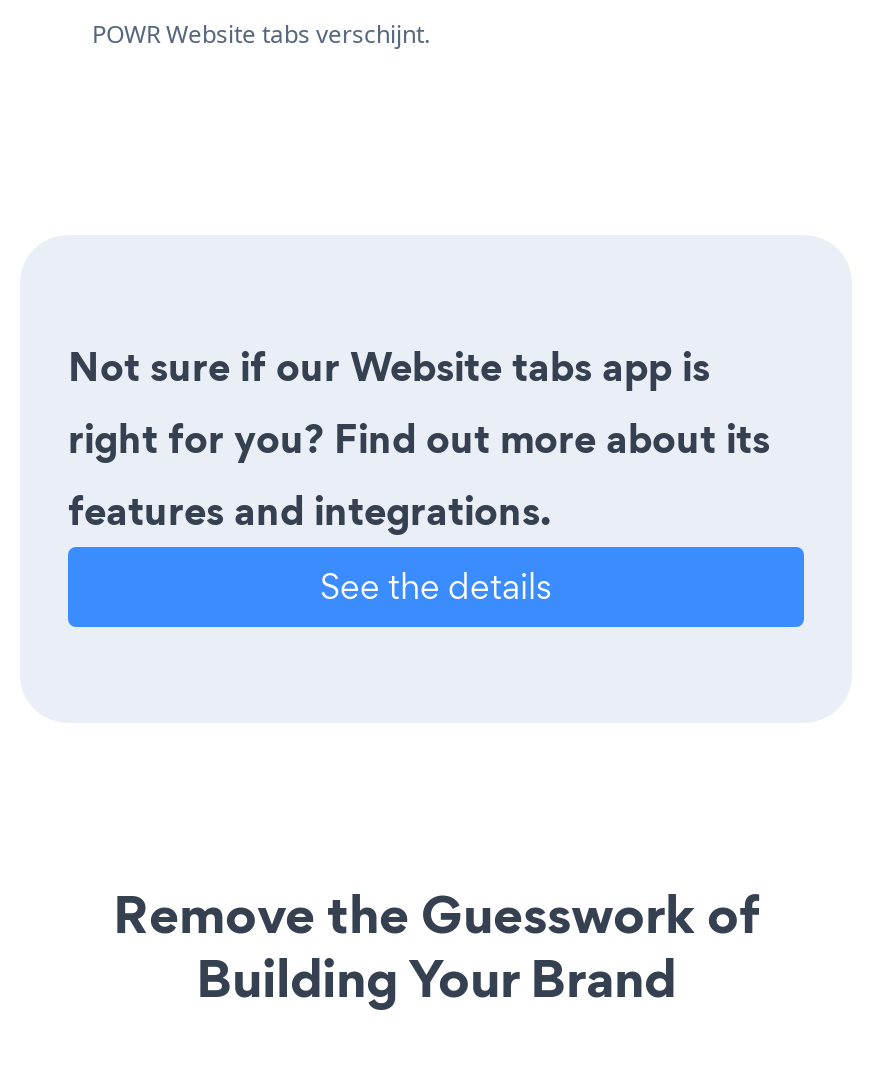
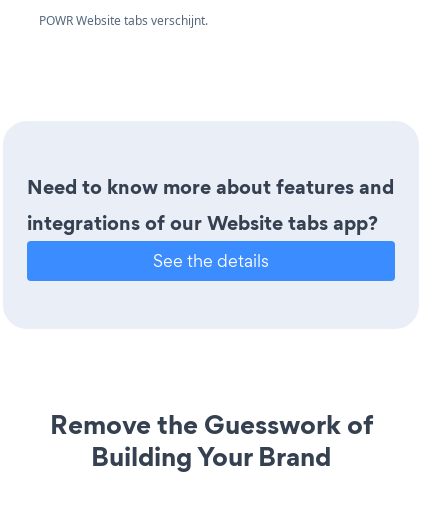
[68,340,770,540] Not sure if our Website tabs app is | right for you? Find out more about its | features and integrations. -> [27,173,394,237] Need to know more about features and | integrations of our Website tabs app?

